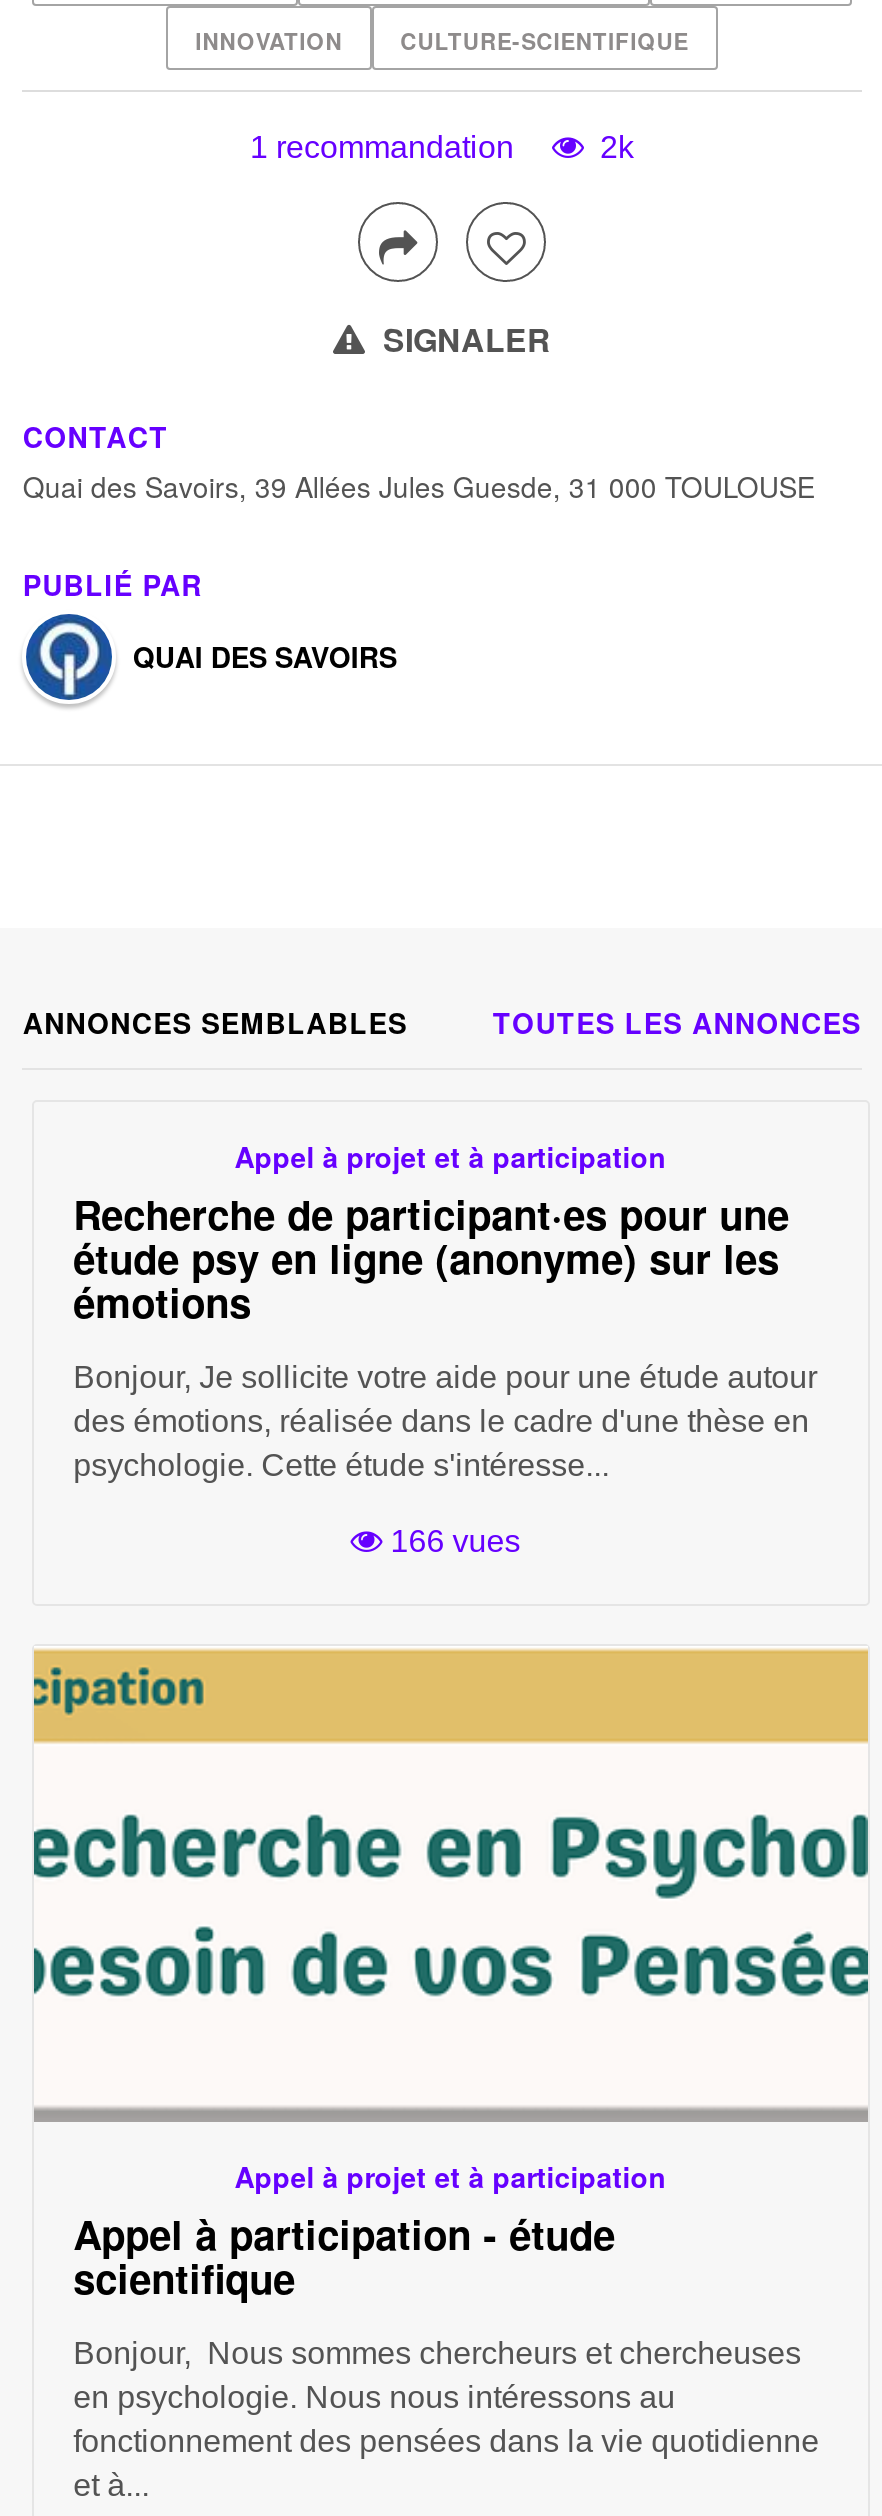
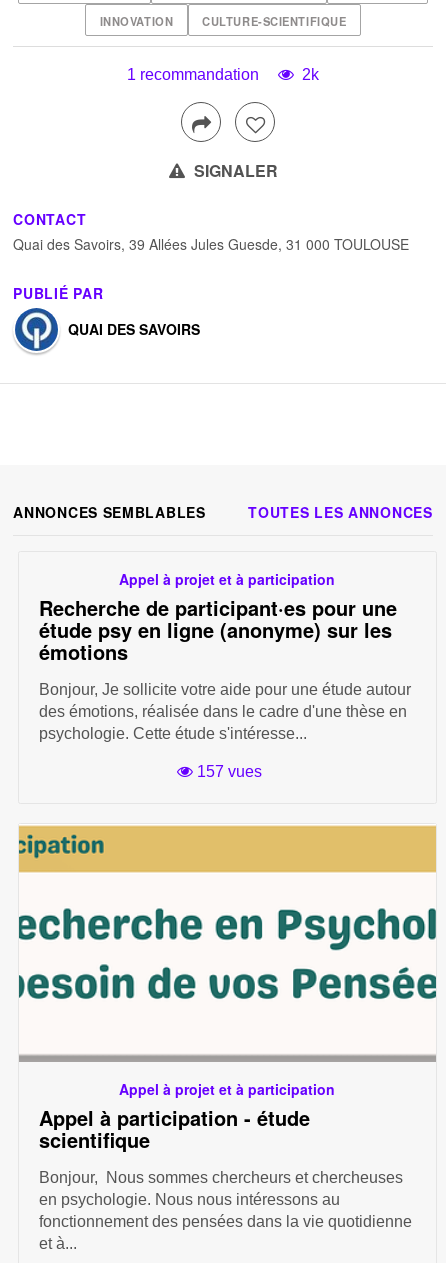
[382,1524,520,1558] 166 vues -> [193,763,262,780] 157 vues

